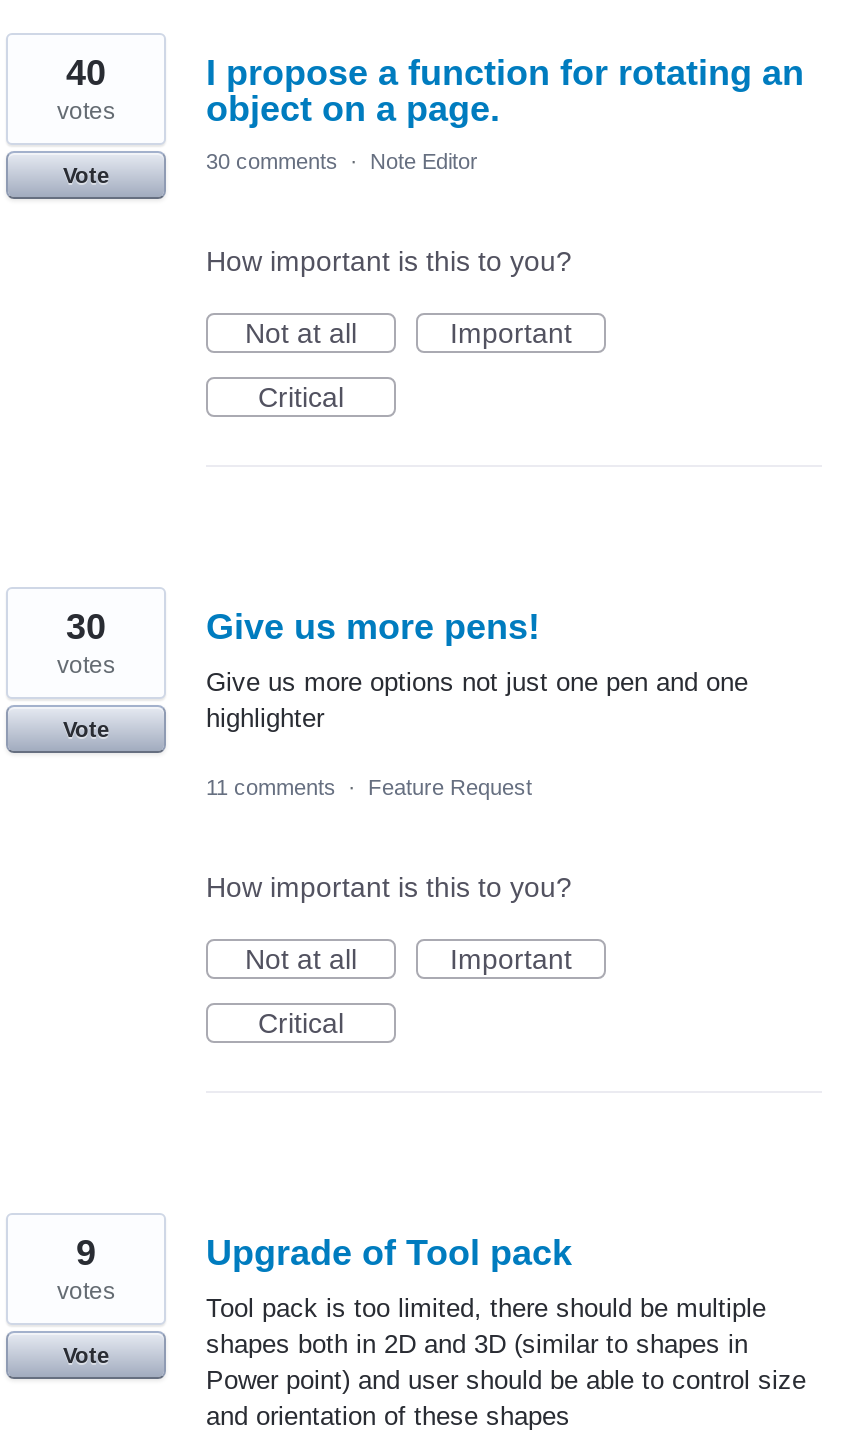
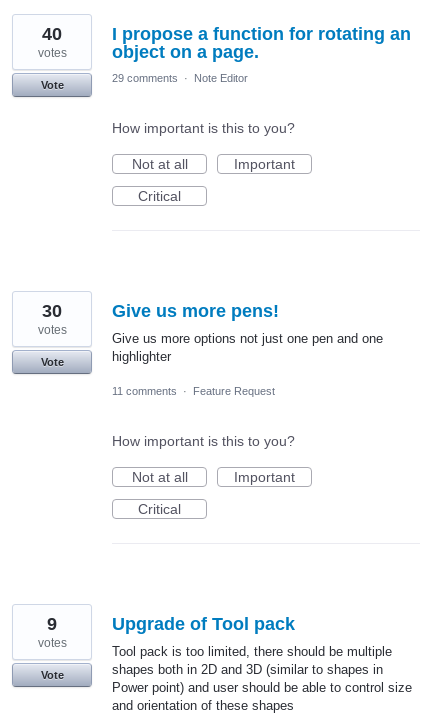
[206,149,478,173] 30 comments · Note Editor -> [112,72,248,84] 29 comments · Note Editor

